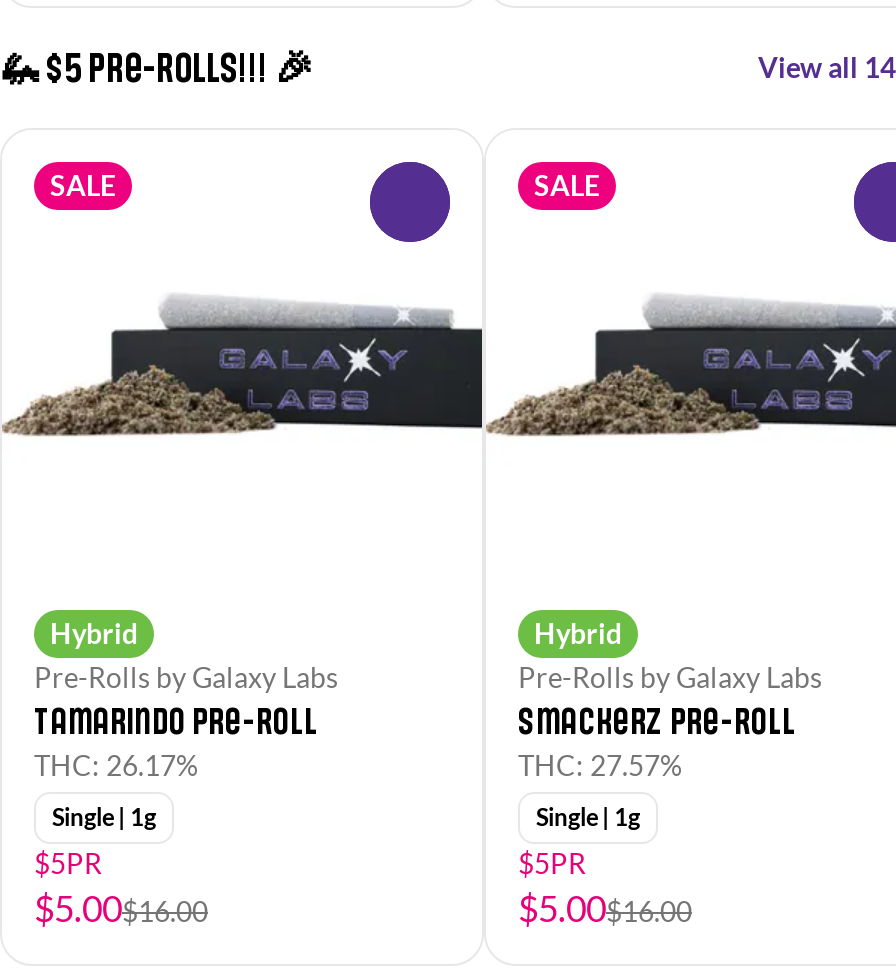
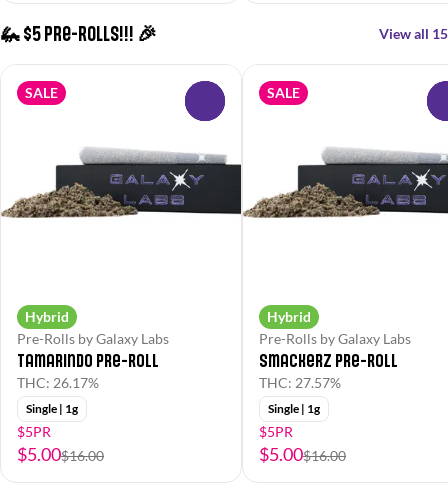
[758,50,896,84] View all 14 -> [379,25,448,42] View all 15

